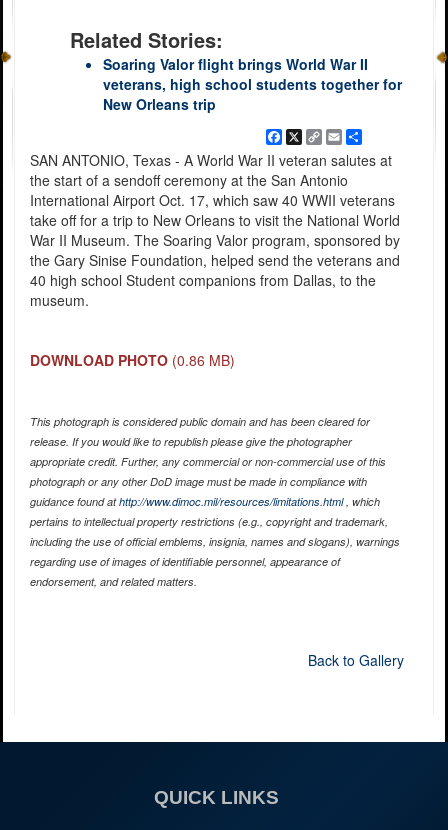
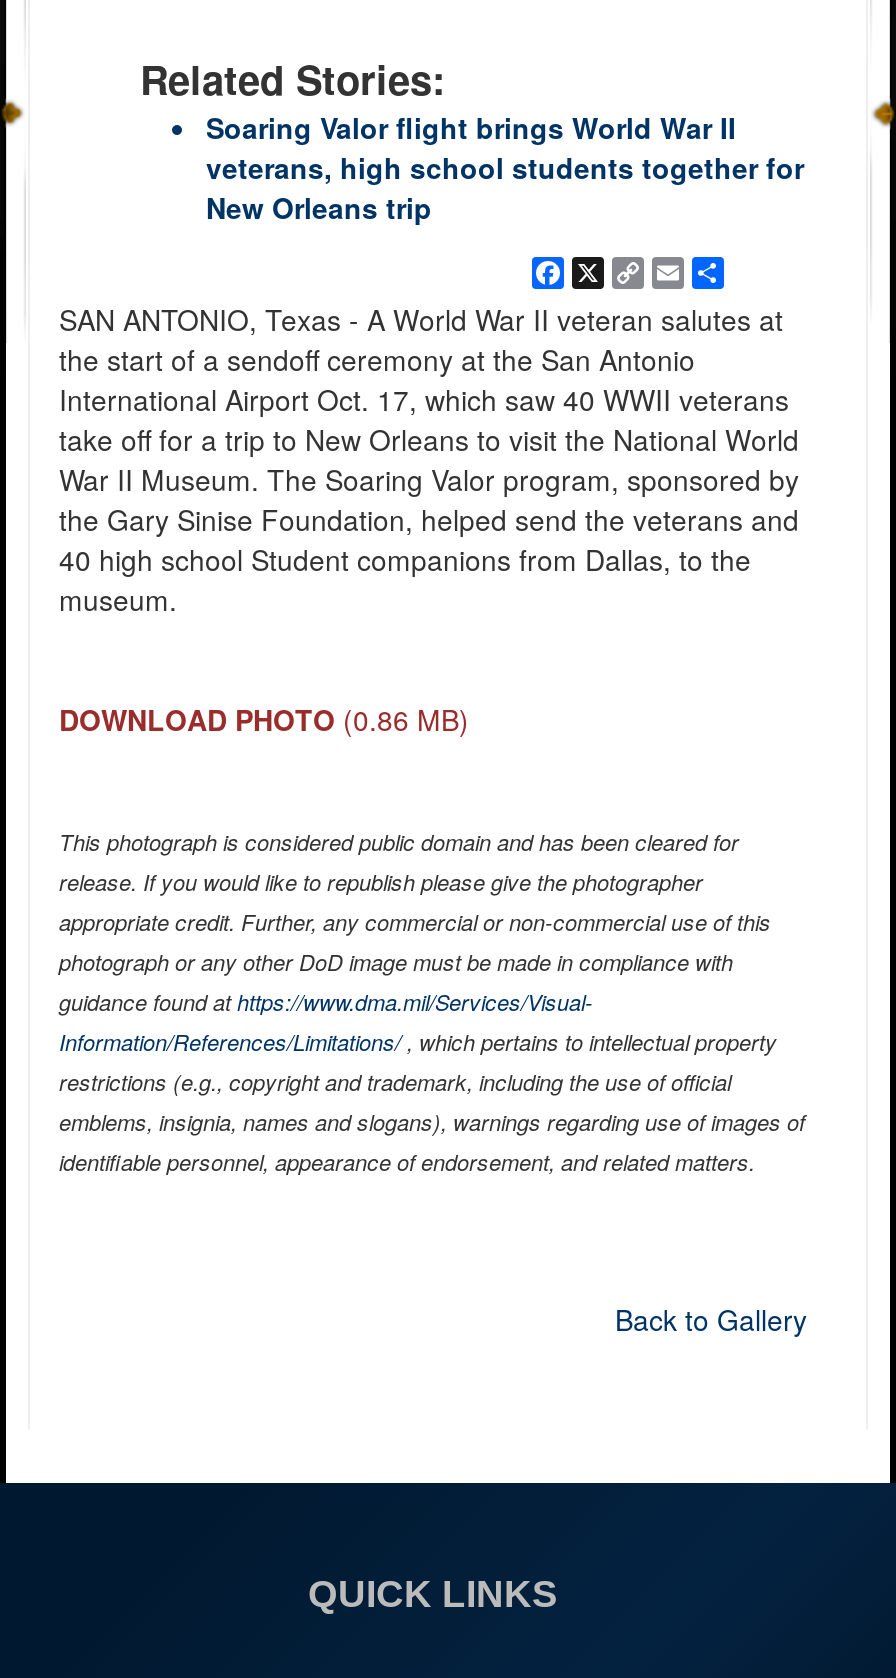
[29,494,399,589] guidance found athttp://www.dimoc.mil/resources/limitations.html, which | pertains to intellectual property restrictions (e.g., copyright and trademark, | including the use of official emblems, insignia, names and slogans), warnings | regarding use of images of identifiable personnel, appearance of | endorsement, and related matters. -> [59,988,805,1178] guidance found athttps://www.dma.mil/Services/Visual- | Information/References/Limitations/, which pertains to intellectual property | restrictions (e.g., copyright and trademark, including the use of official | emblems, insignia, names and slogans), warnings regarding use of images of | identifiable personnel, appearance of endorsement, and related matters.

